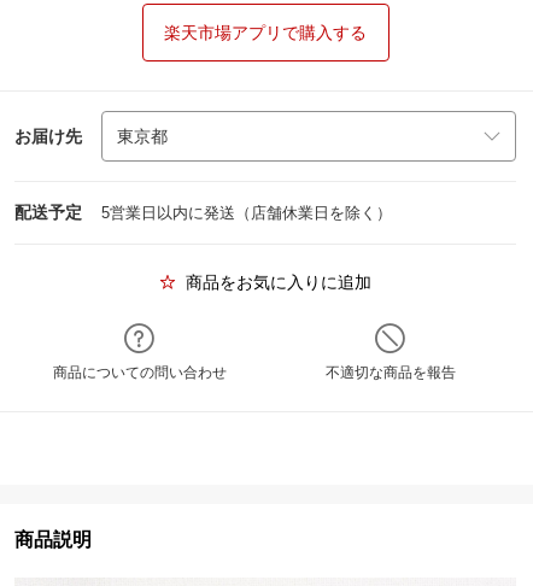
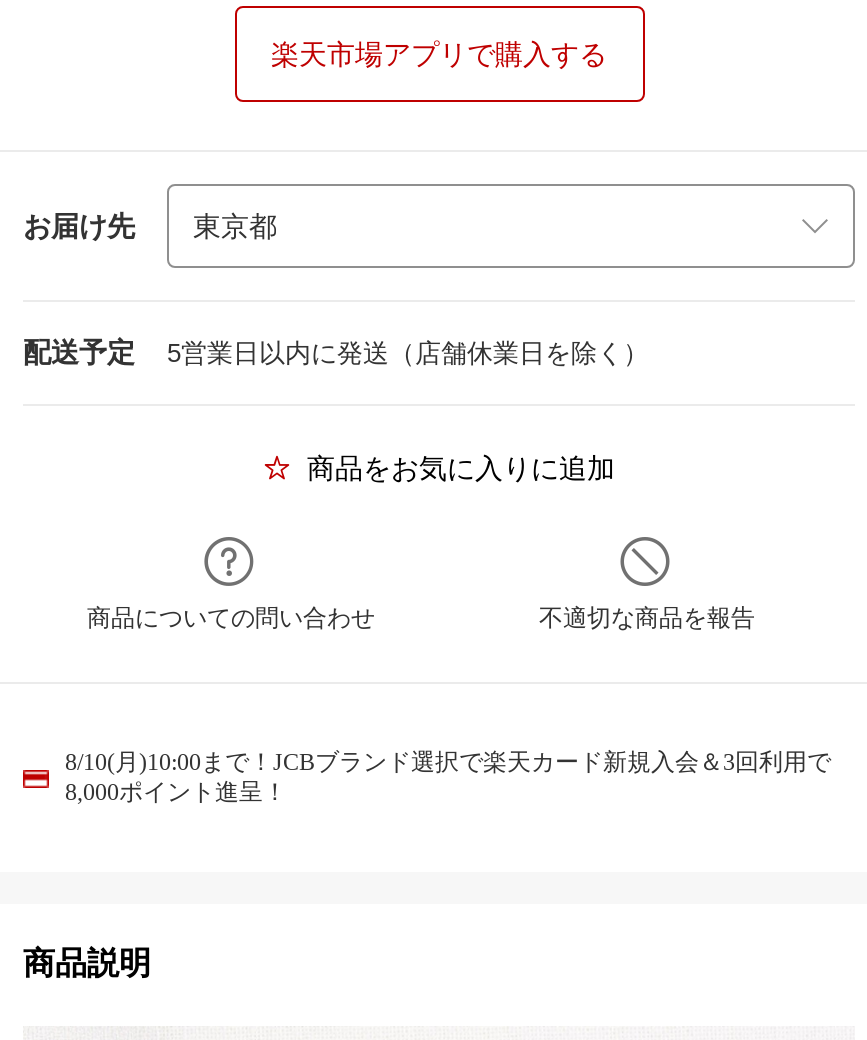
none -> [65,748,831,806] 8/10(月)10:00まで！JCBブランド選択で楽天カード新規入会＆3回利用で | 8,000ポイント進呈！

